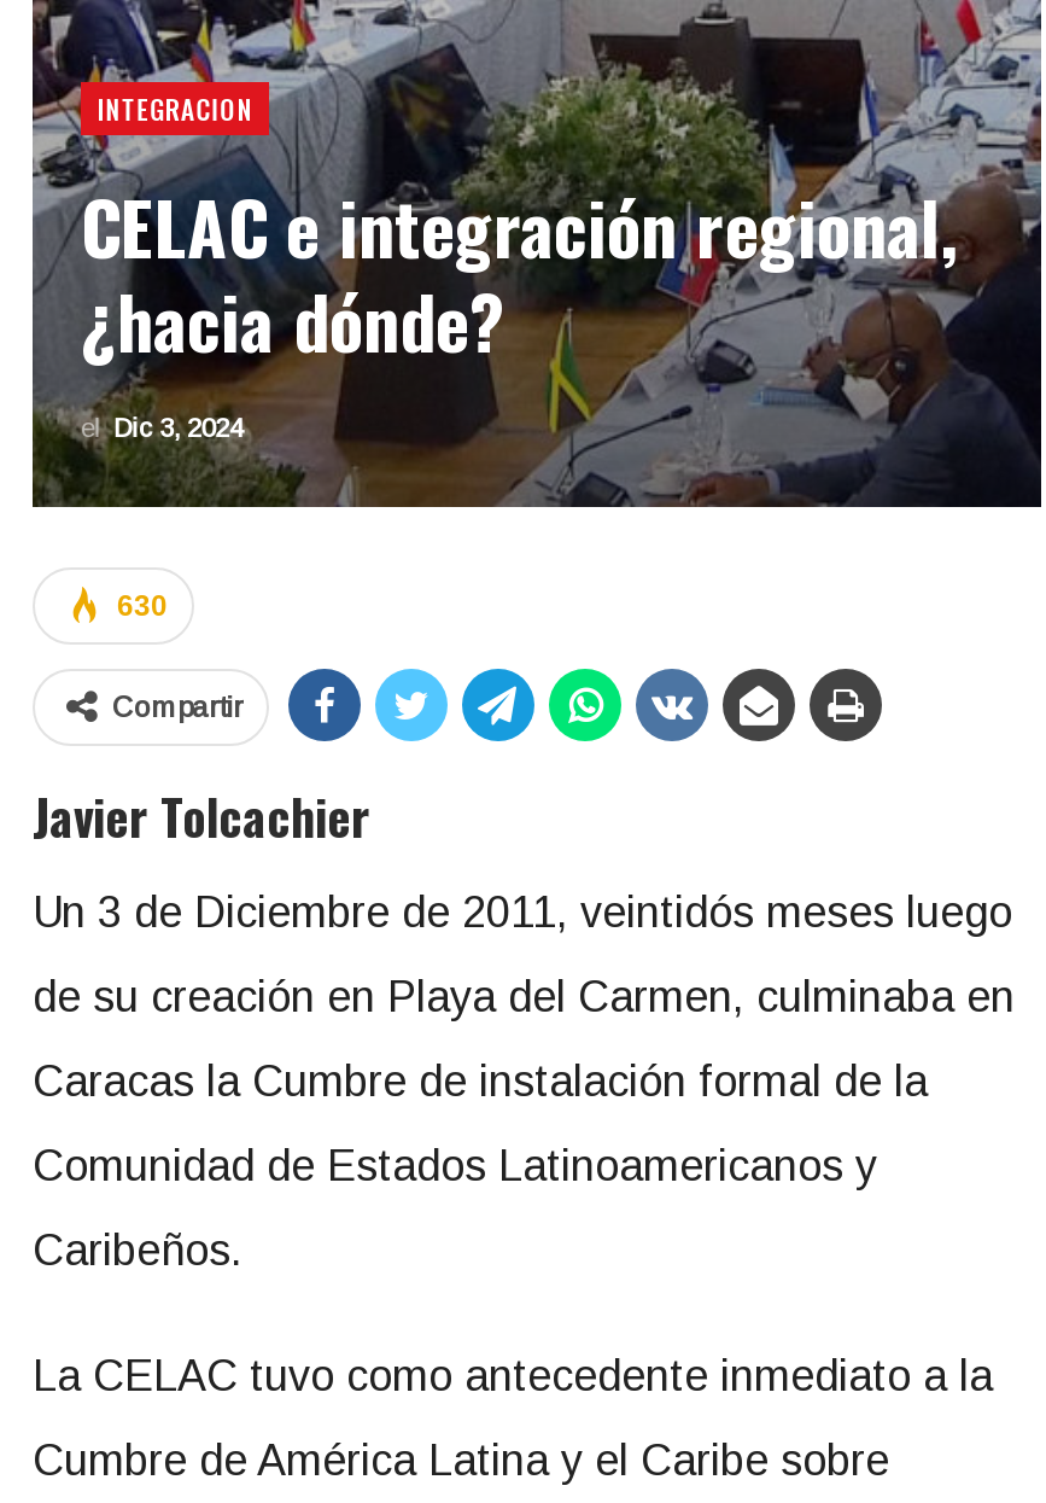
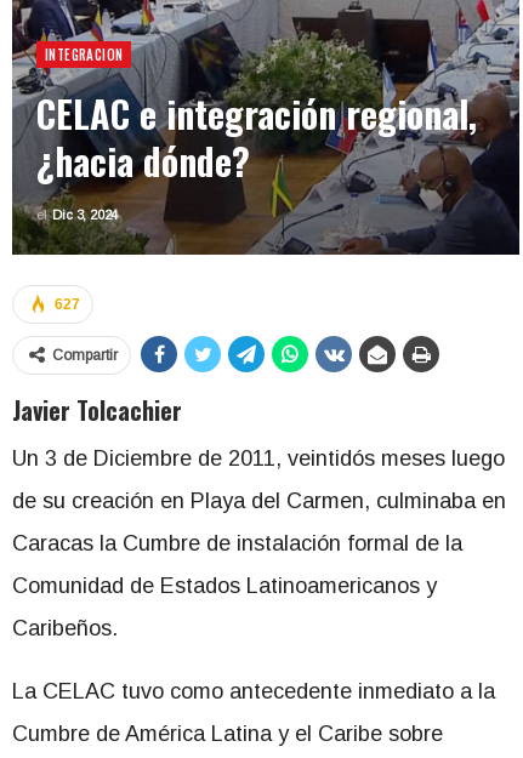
[117,589,168,623] 630 -> [55,296,80,313] 627

